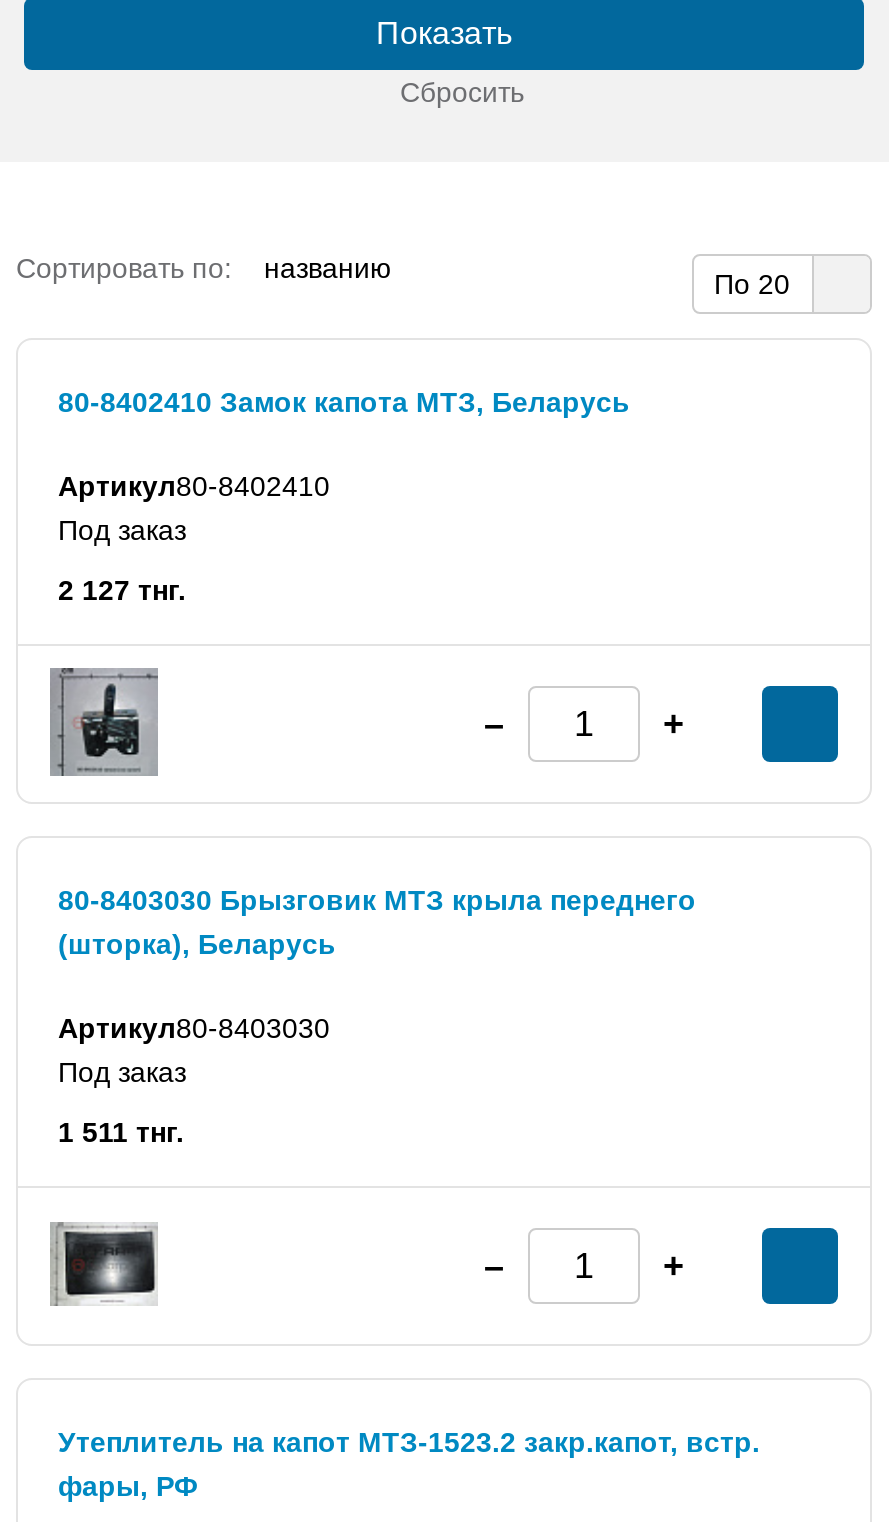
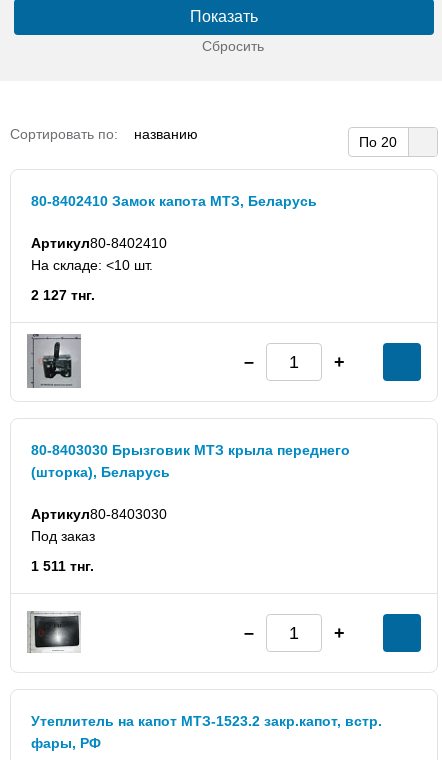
[58,514,186,546] Под заказ -> [31,257,153,273] На складе: <10 шт.

